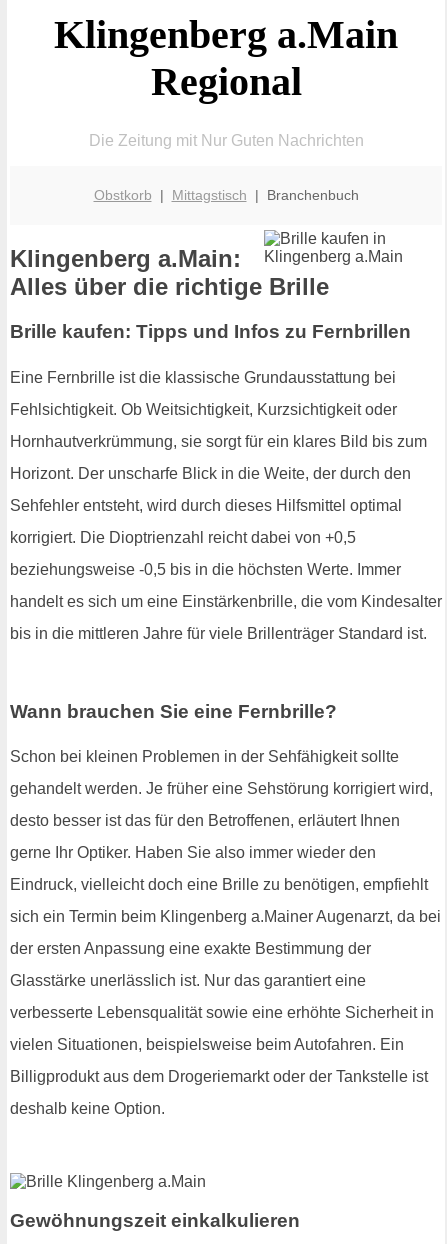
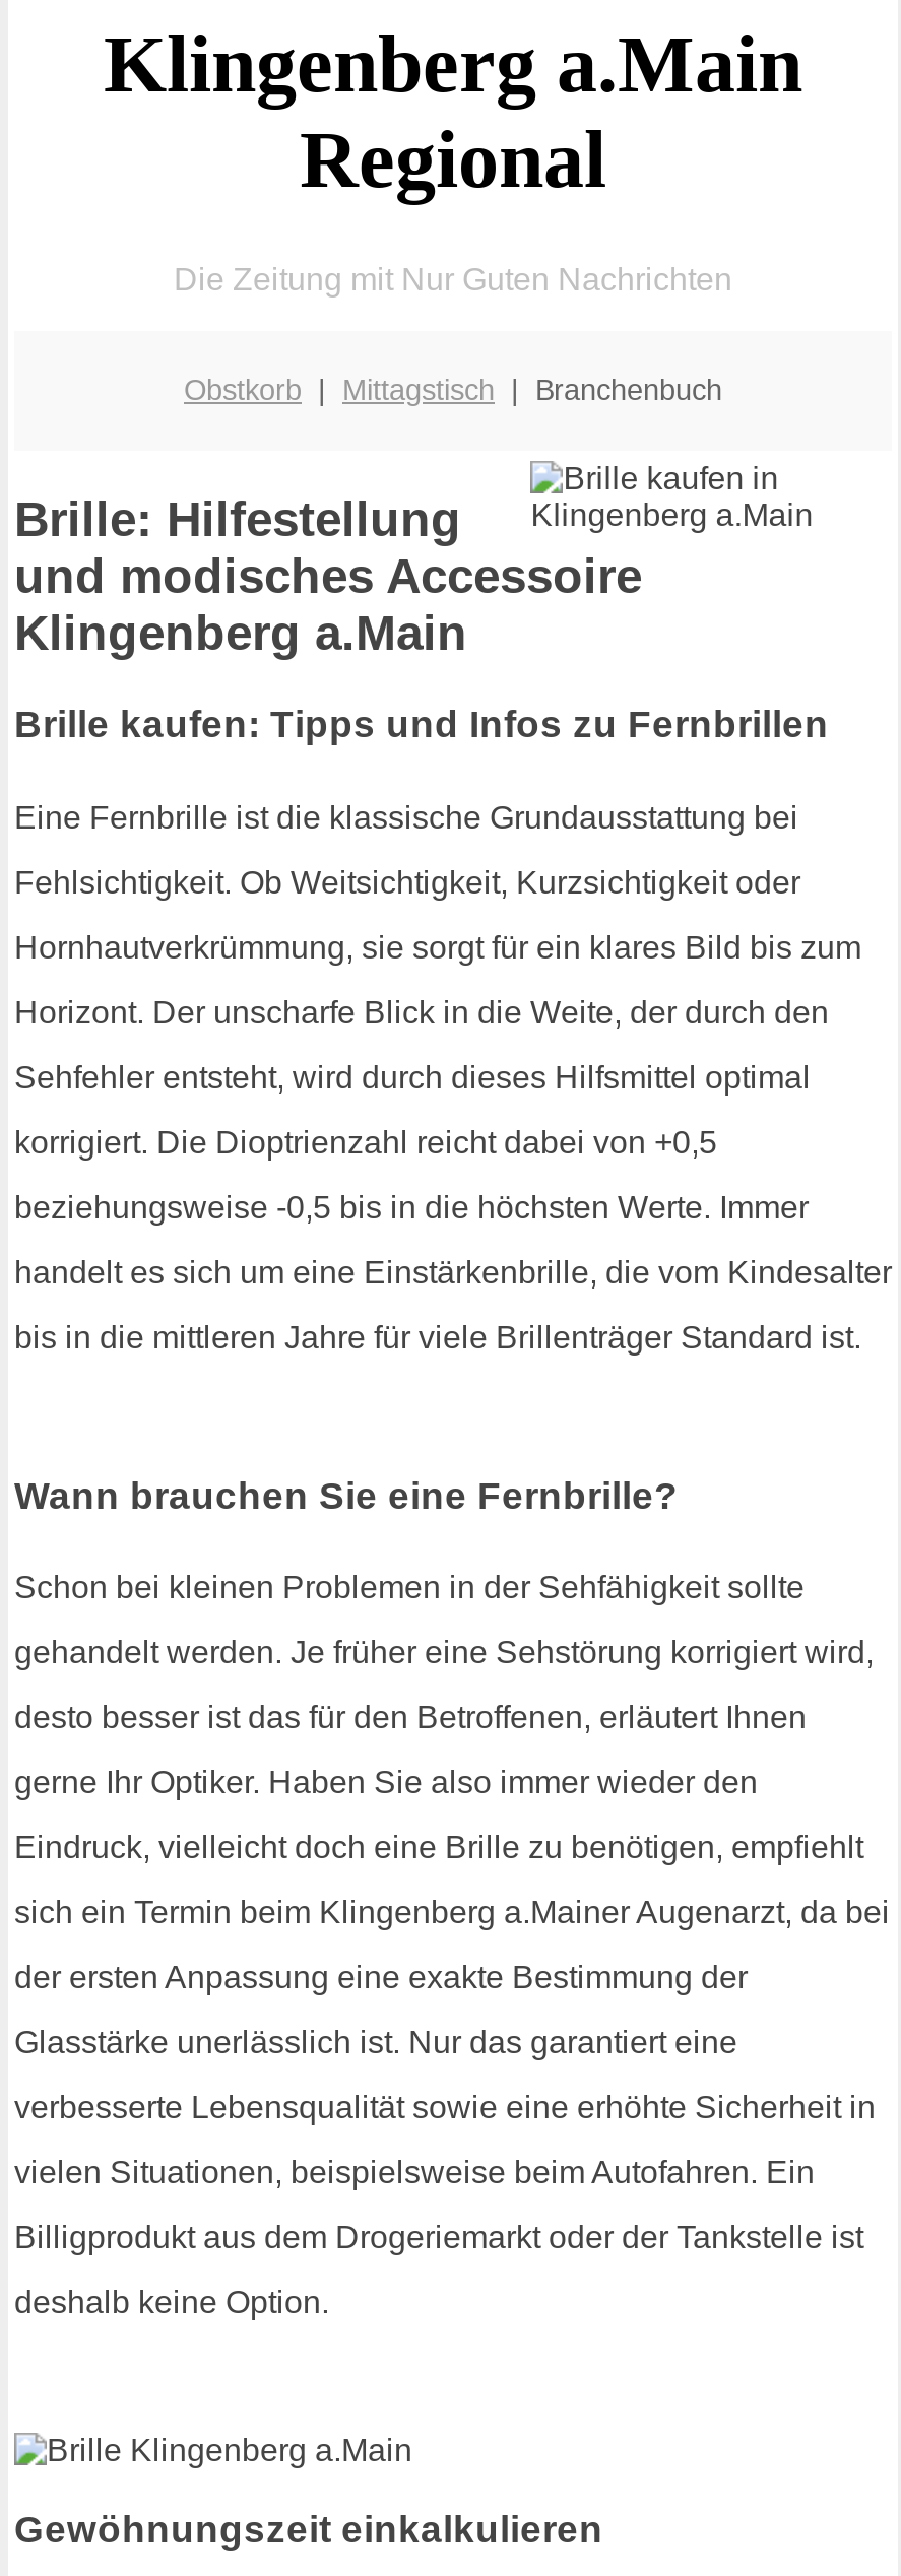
[10,245,329,300] Klingenberg a.Main: | Alles über die richtige Brille -> [14,492,642,661] Brille: Hilfestellung | und modisches Accessoire | Klingenberg a.Main

